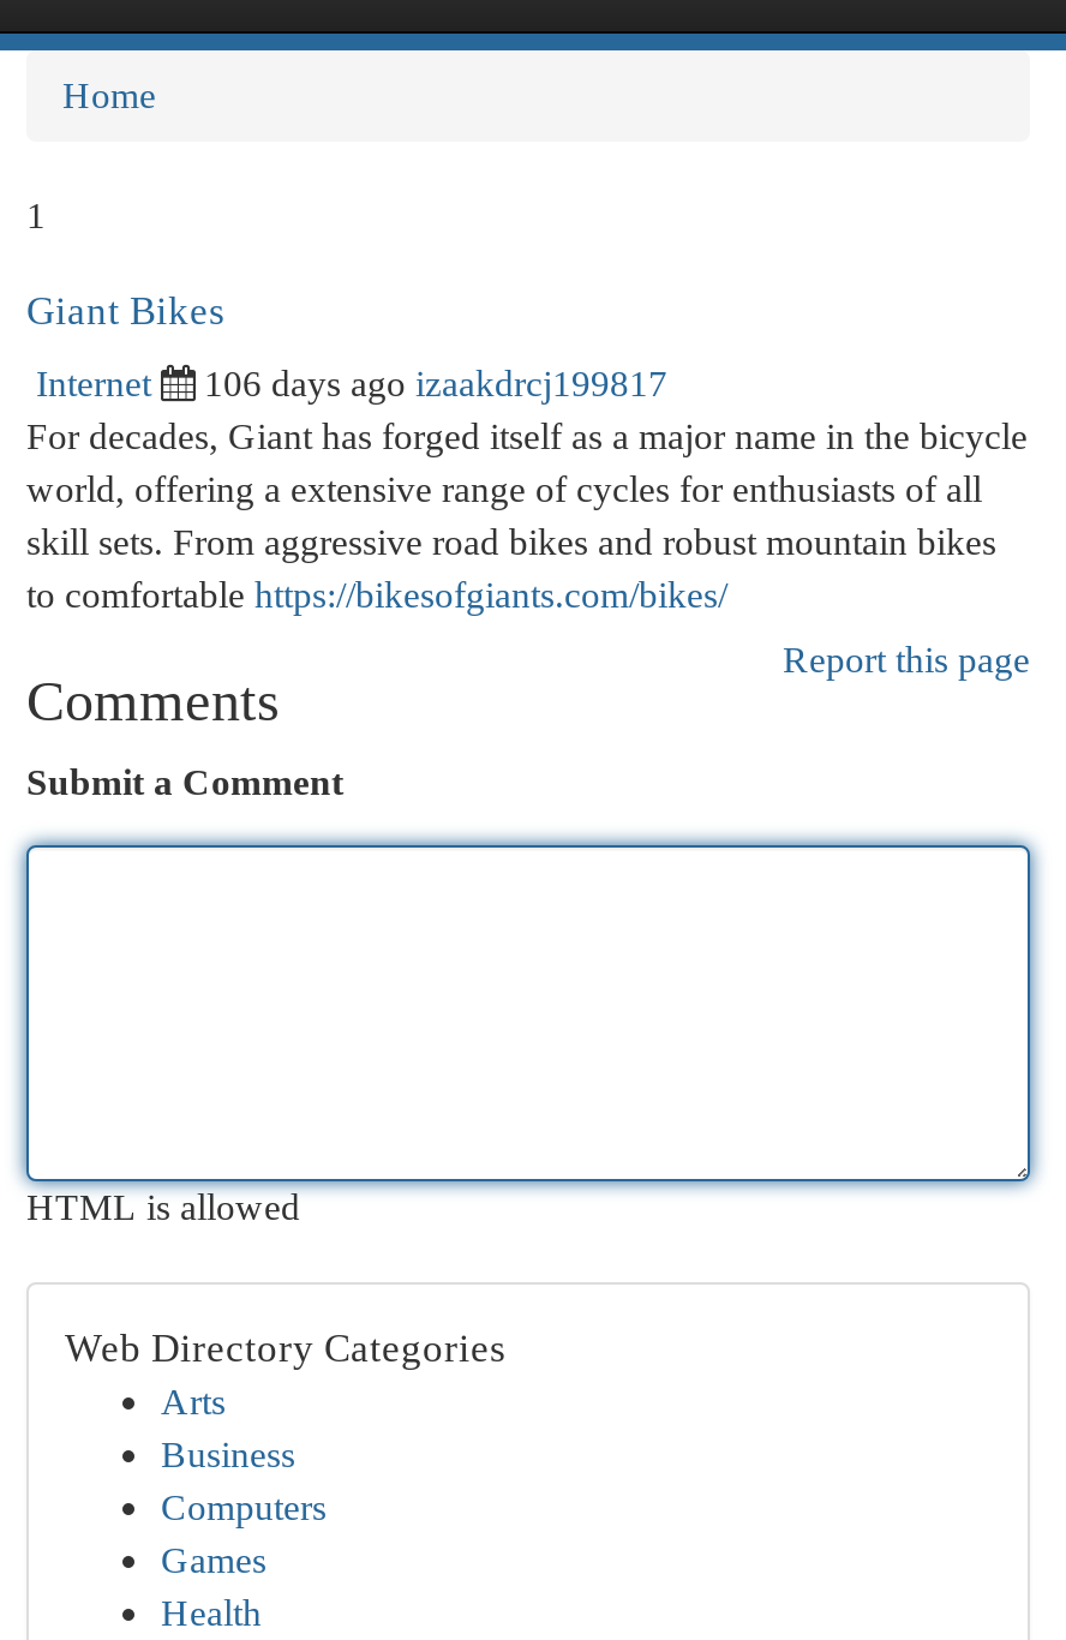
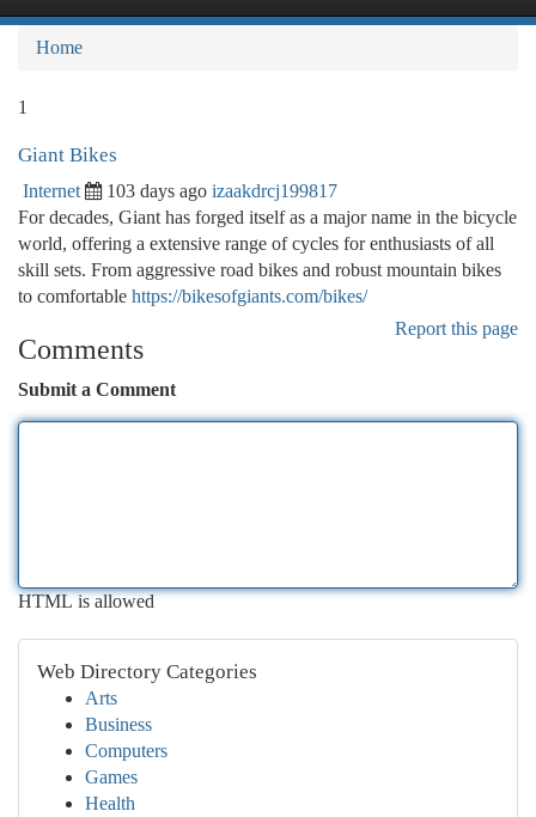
[204,363,667,403] 106 days ago izaakdrcj199817 -> [106,181,337,201] 103 days ago izaakdrcj199817

